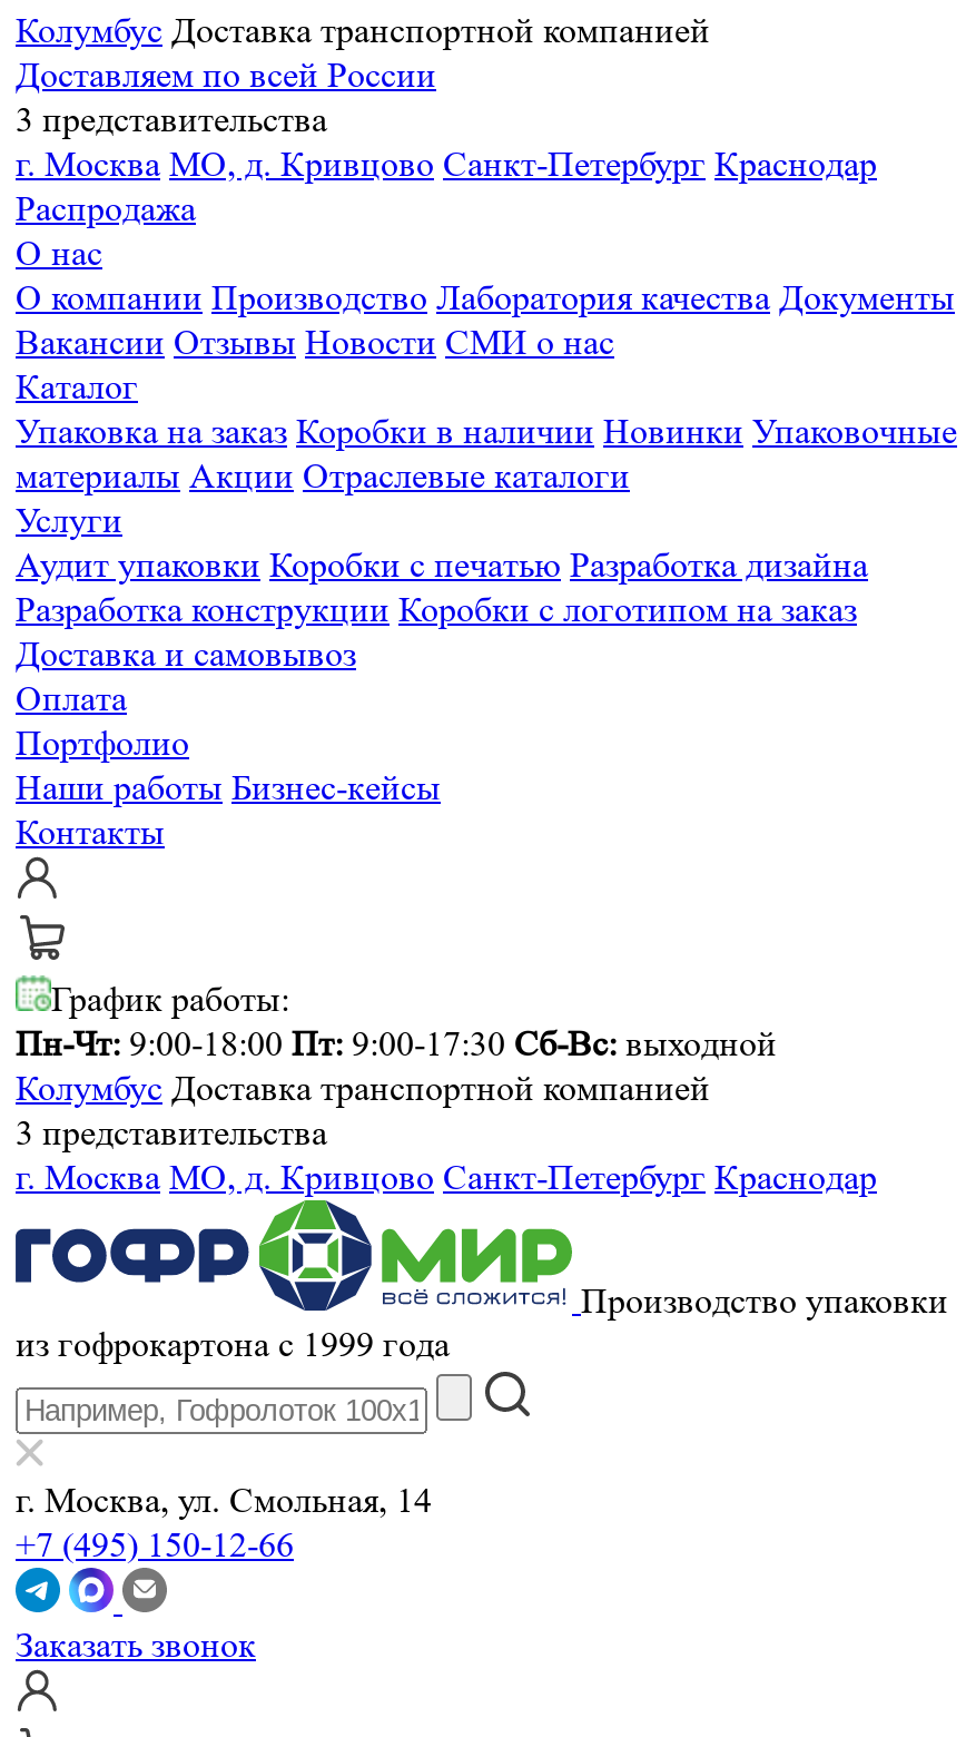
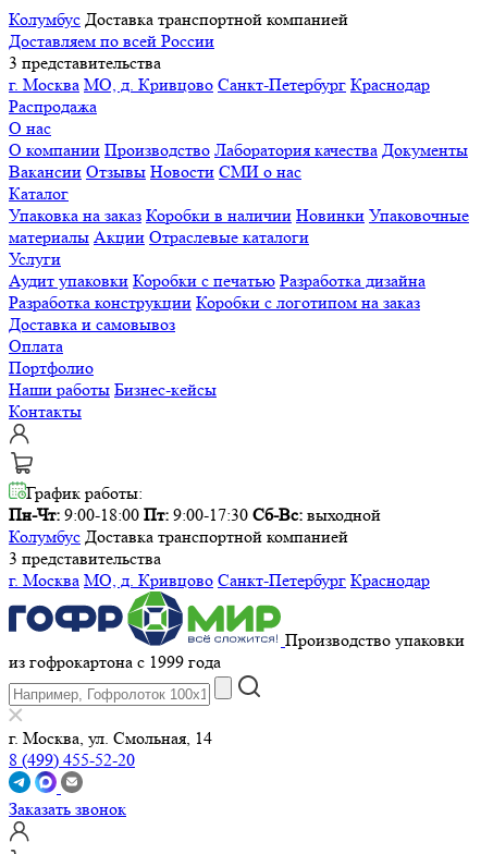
[16,1524,294,1566] +7 (495) 150-12-66 -> [9,750,135,771] 8 (499) 455-52-20

